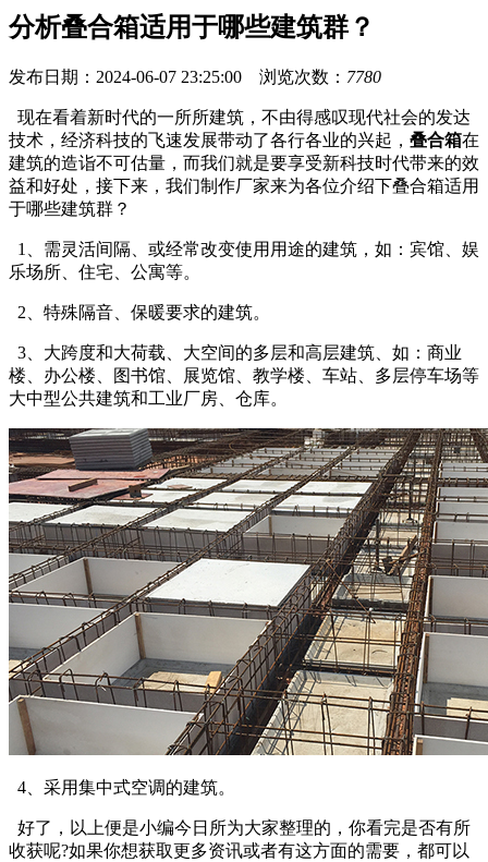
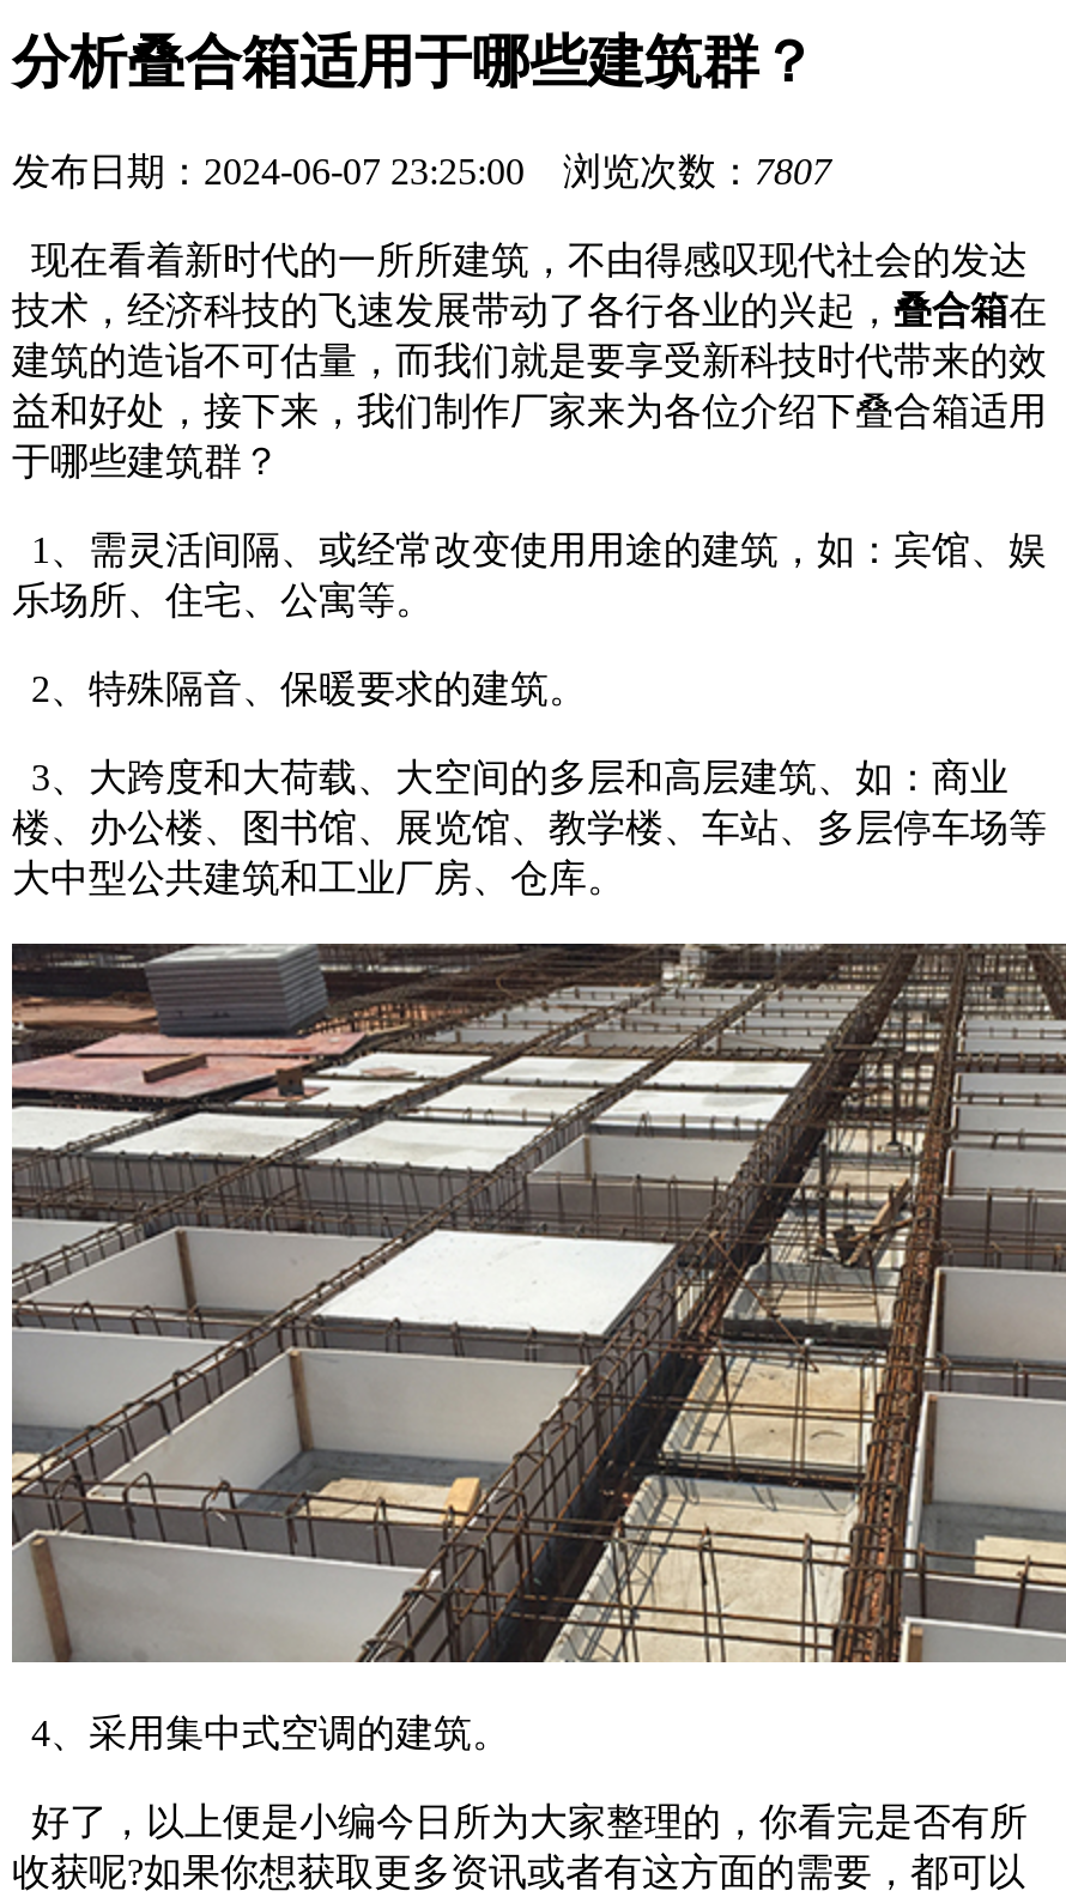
[9,67,381,86] 发布日期：2024-06-07 23:25:00 浏览次数：7780 -> [12,150,831,190] 发布日期：2024-06-07 23:25:00 浏览次数：7807

